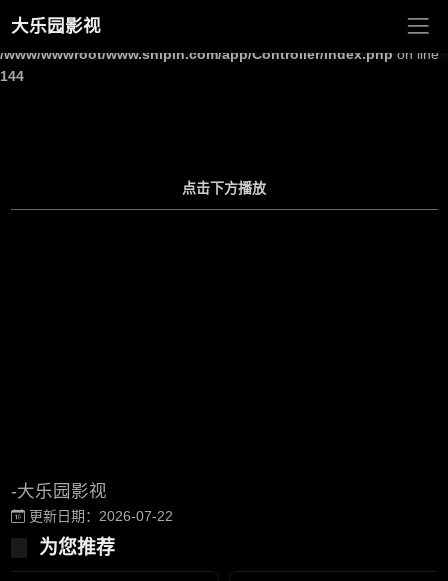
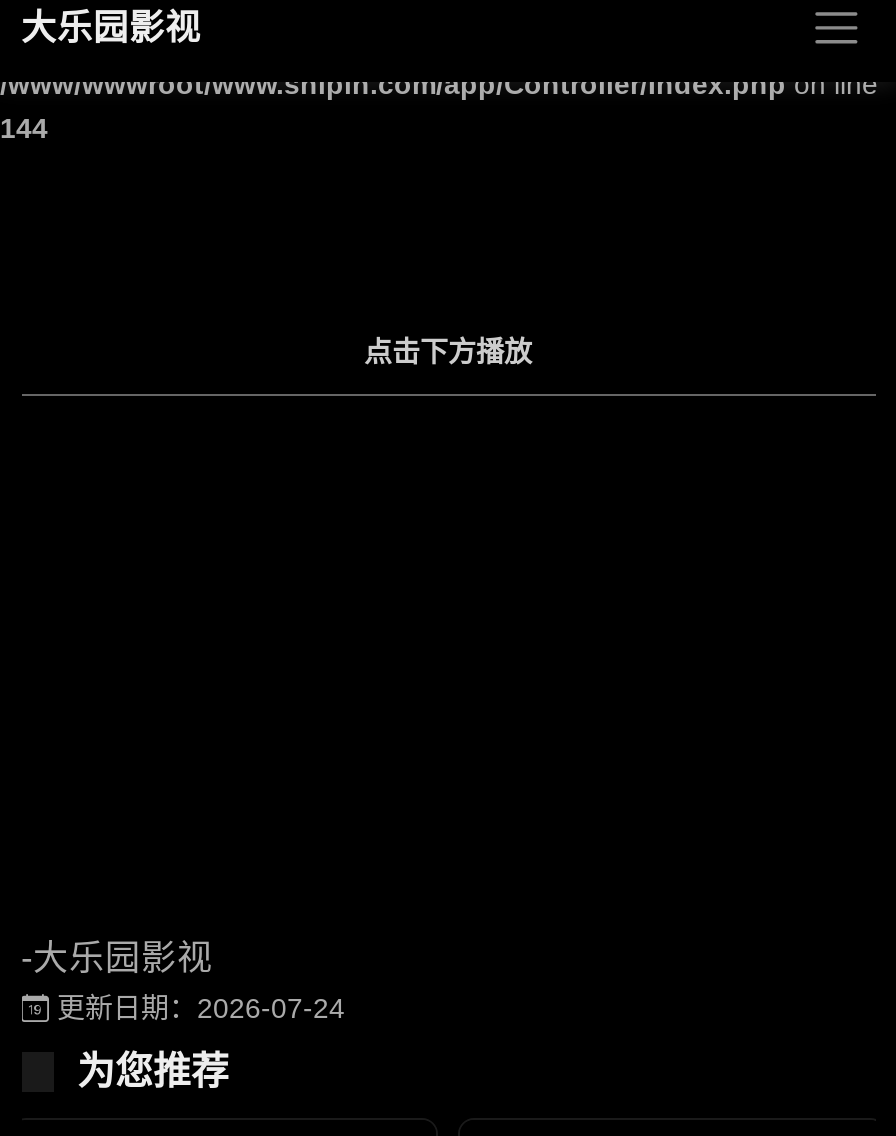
[24,508,172,524] 更新日期：2026-07-22 -> [49,992,345,1024] 更新日期：2026-07-24

